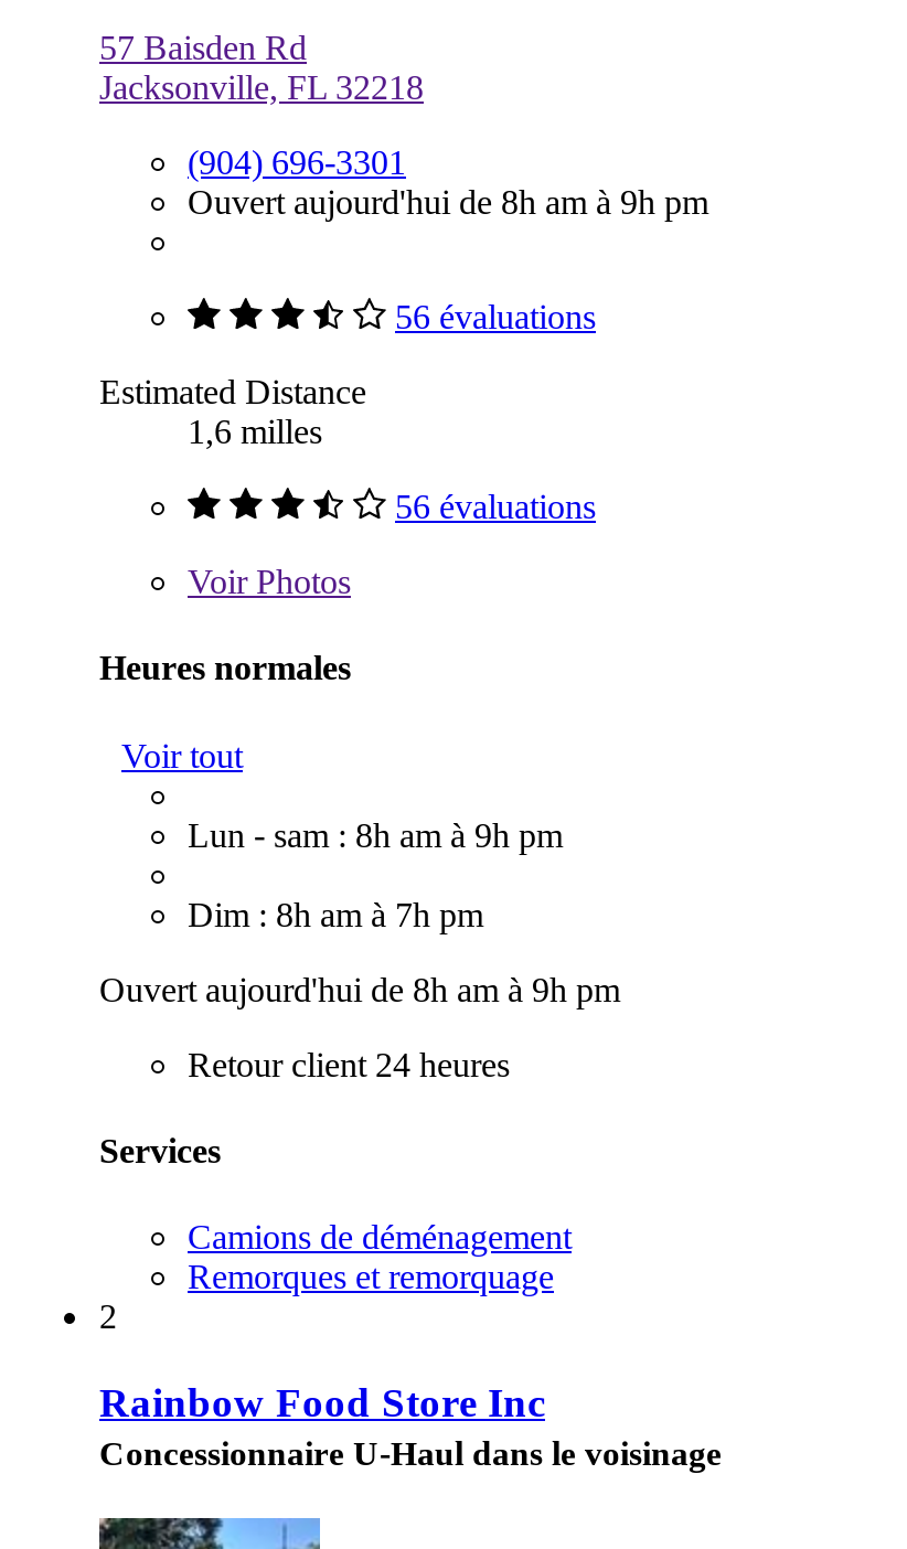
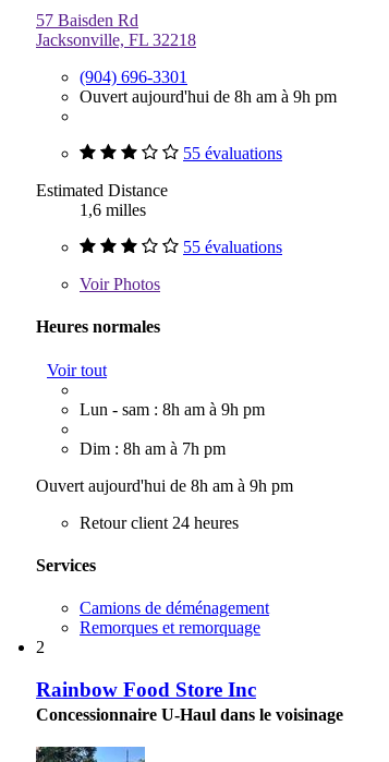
[395,298,596,335] 56 évaluations -> [183,144,282,162] 55 évaluations
[395,488,596,525] 56 évaluations -> [183,238,282,256] 55 évaluations

